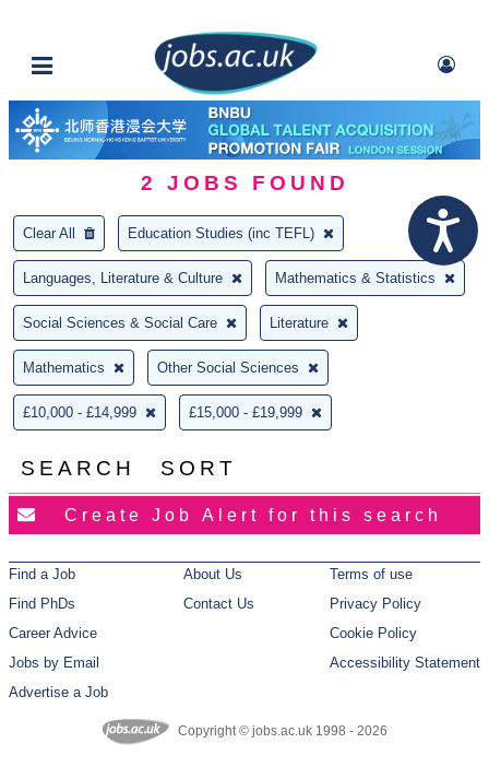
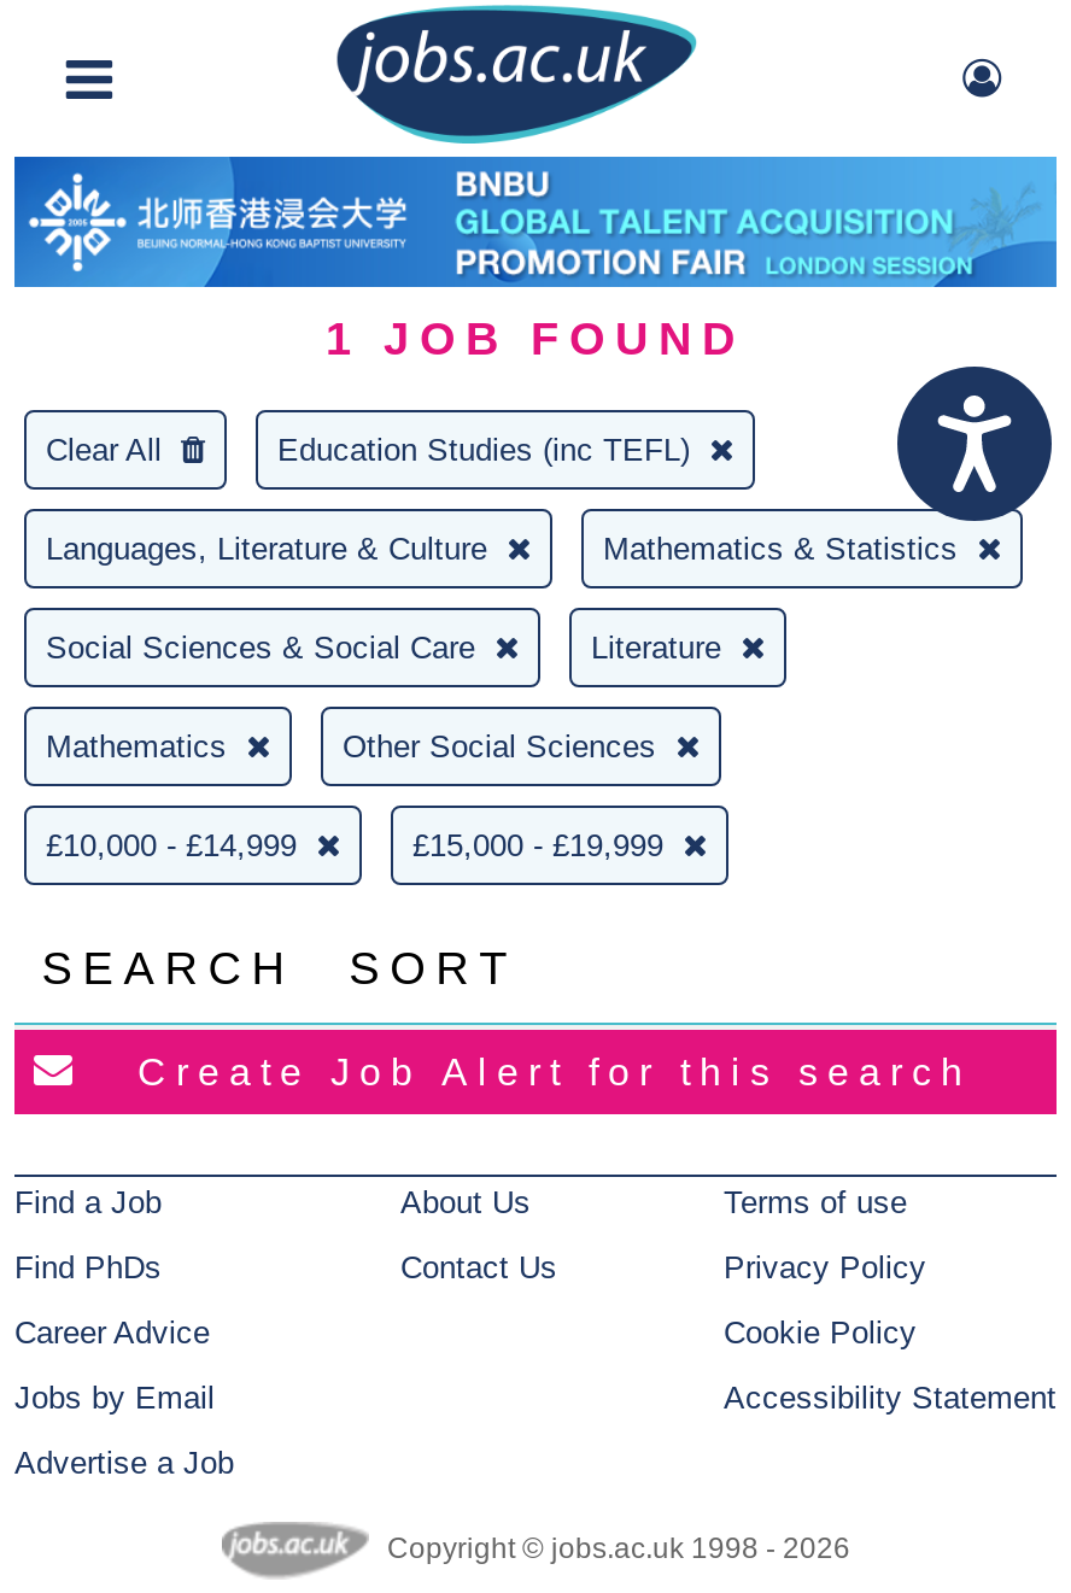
[140,171,349,194] 2 JOBS FOUND -> [326,313,745,363] 1 JOB FOUND

